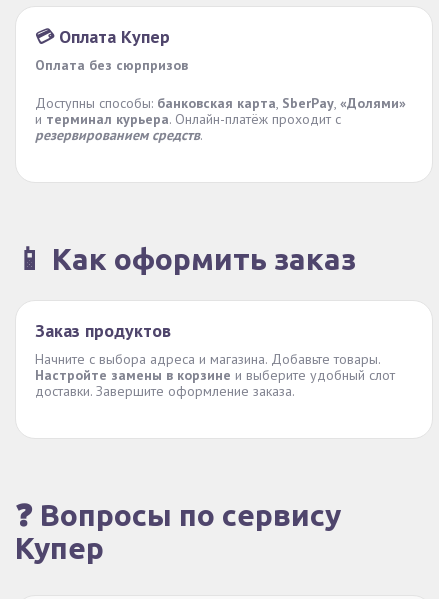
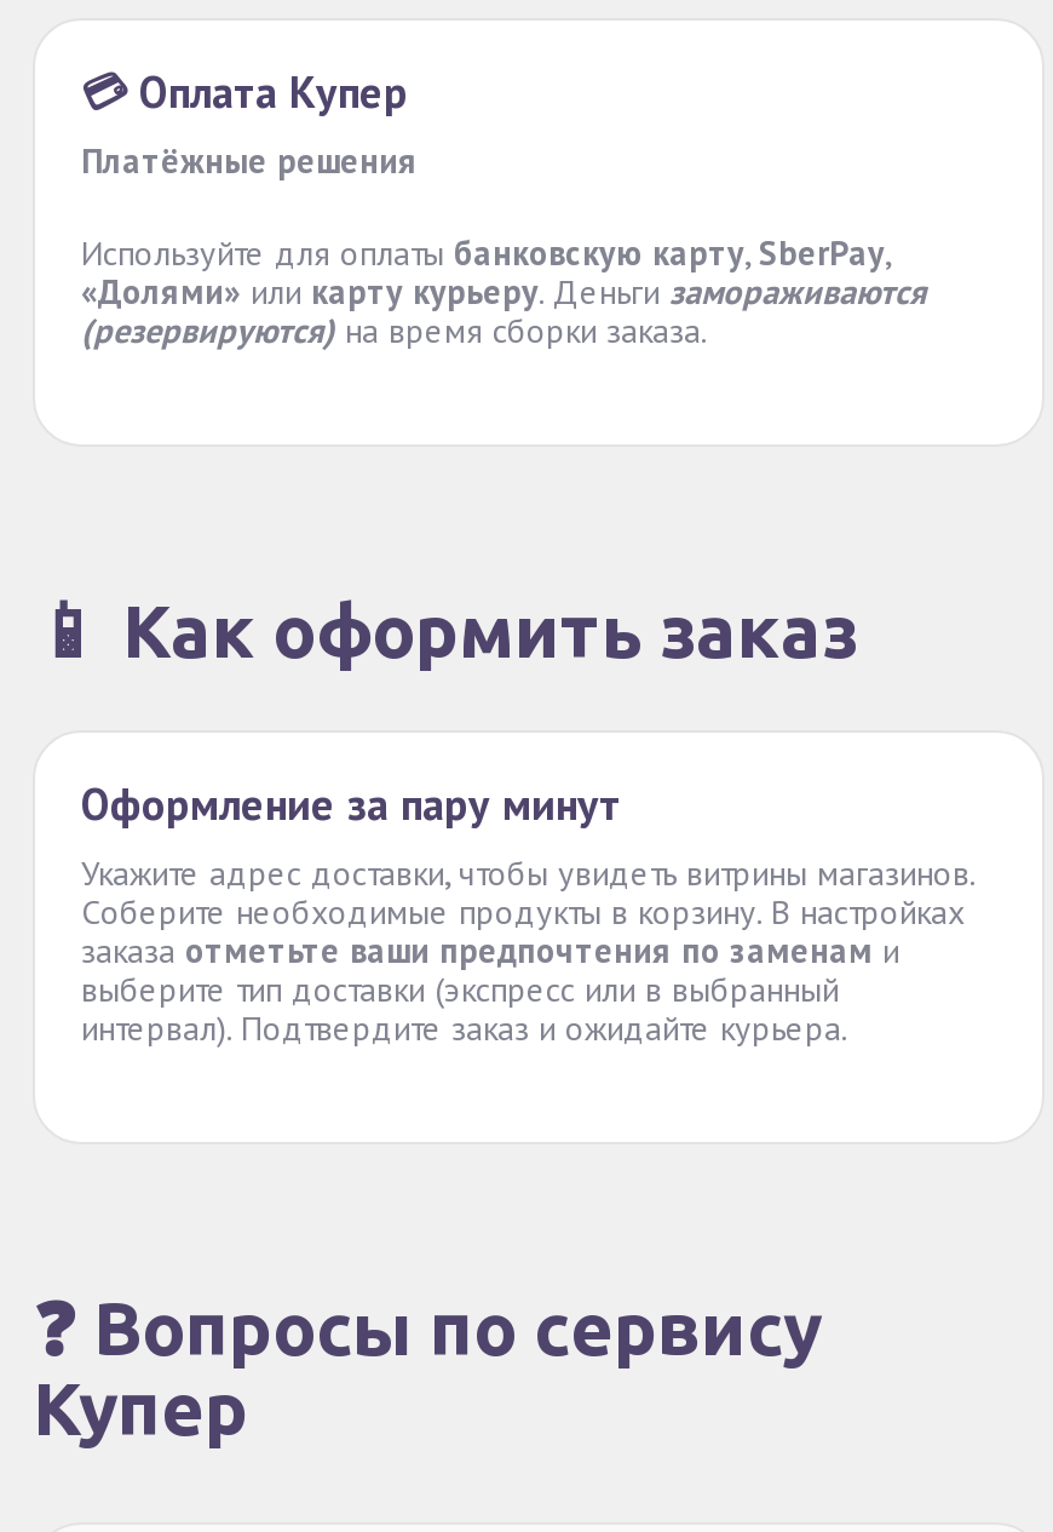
[35,56,188,74] Оплата без сюрпризов -> [81,139,418,183] Платёжные решения
[35,94,406,144] Доступны способы: банковская карта, SberPay, «Долями» | итерминал курьера. Онлайн-платёж проходит с | резервированием средств. -> [81,231,926,352] Используйте для оплаты банковскую карту, SberPay | «Долями» или карту курьеру. Деньги замораживаются | (резервируются) на время сборки заказа.
[35,319,395,400] Заказ продуктов | Начните с выбора адреса и магазина. Добавьте товары. | Настройте замены в корзине и выберите удобный слот | доставки. Завершите оформление заказа. -> [81,776,974,1050] Оформление за пару минут | Укажите адрес доставки, чтобы увидеть витрины магазинов. | Соберите необходимые продукты в корзину. В настройках | заказа отметьте ваши предпочтения по заменам и | выберите тип доставки (экспресс или в выбранный | интервал). Подтвердите заказ и ожидайте курьера.

